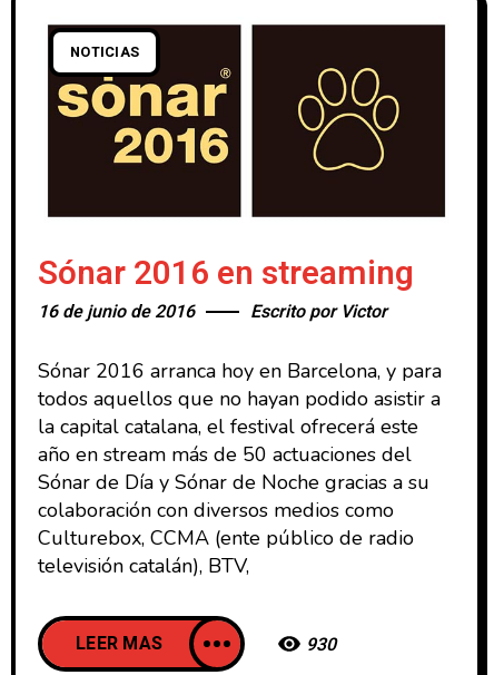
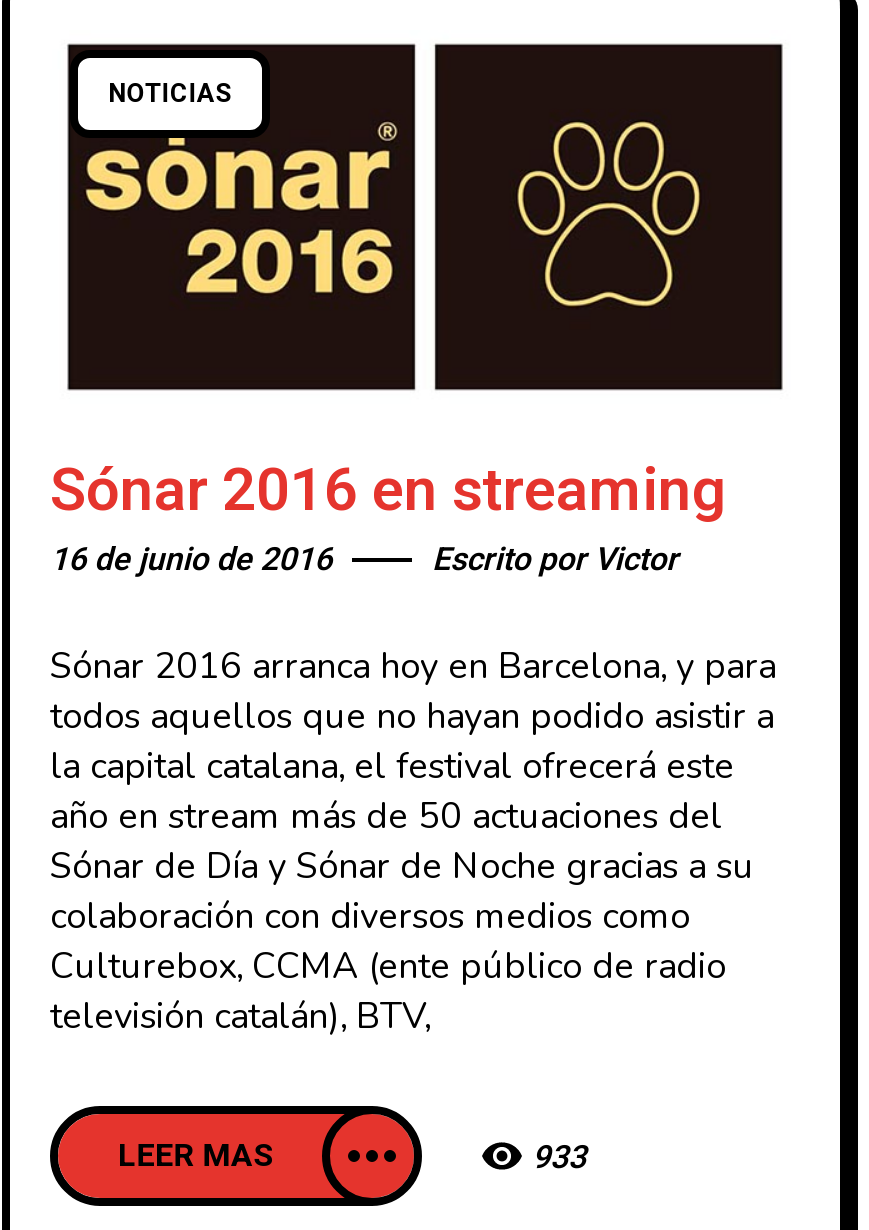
[306,631,336,658] 930 -> [532,1133,586,1181] 933

